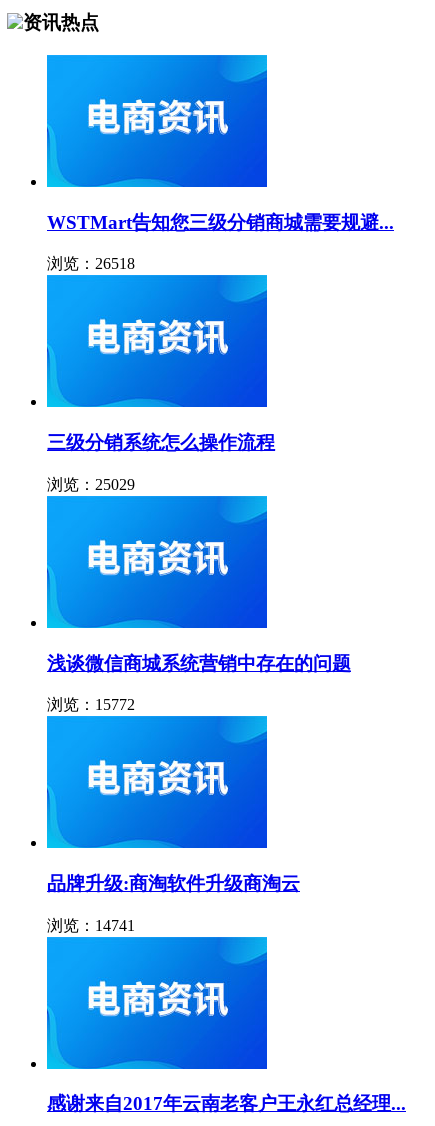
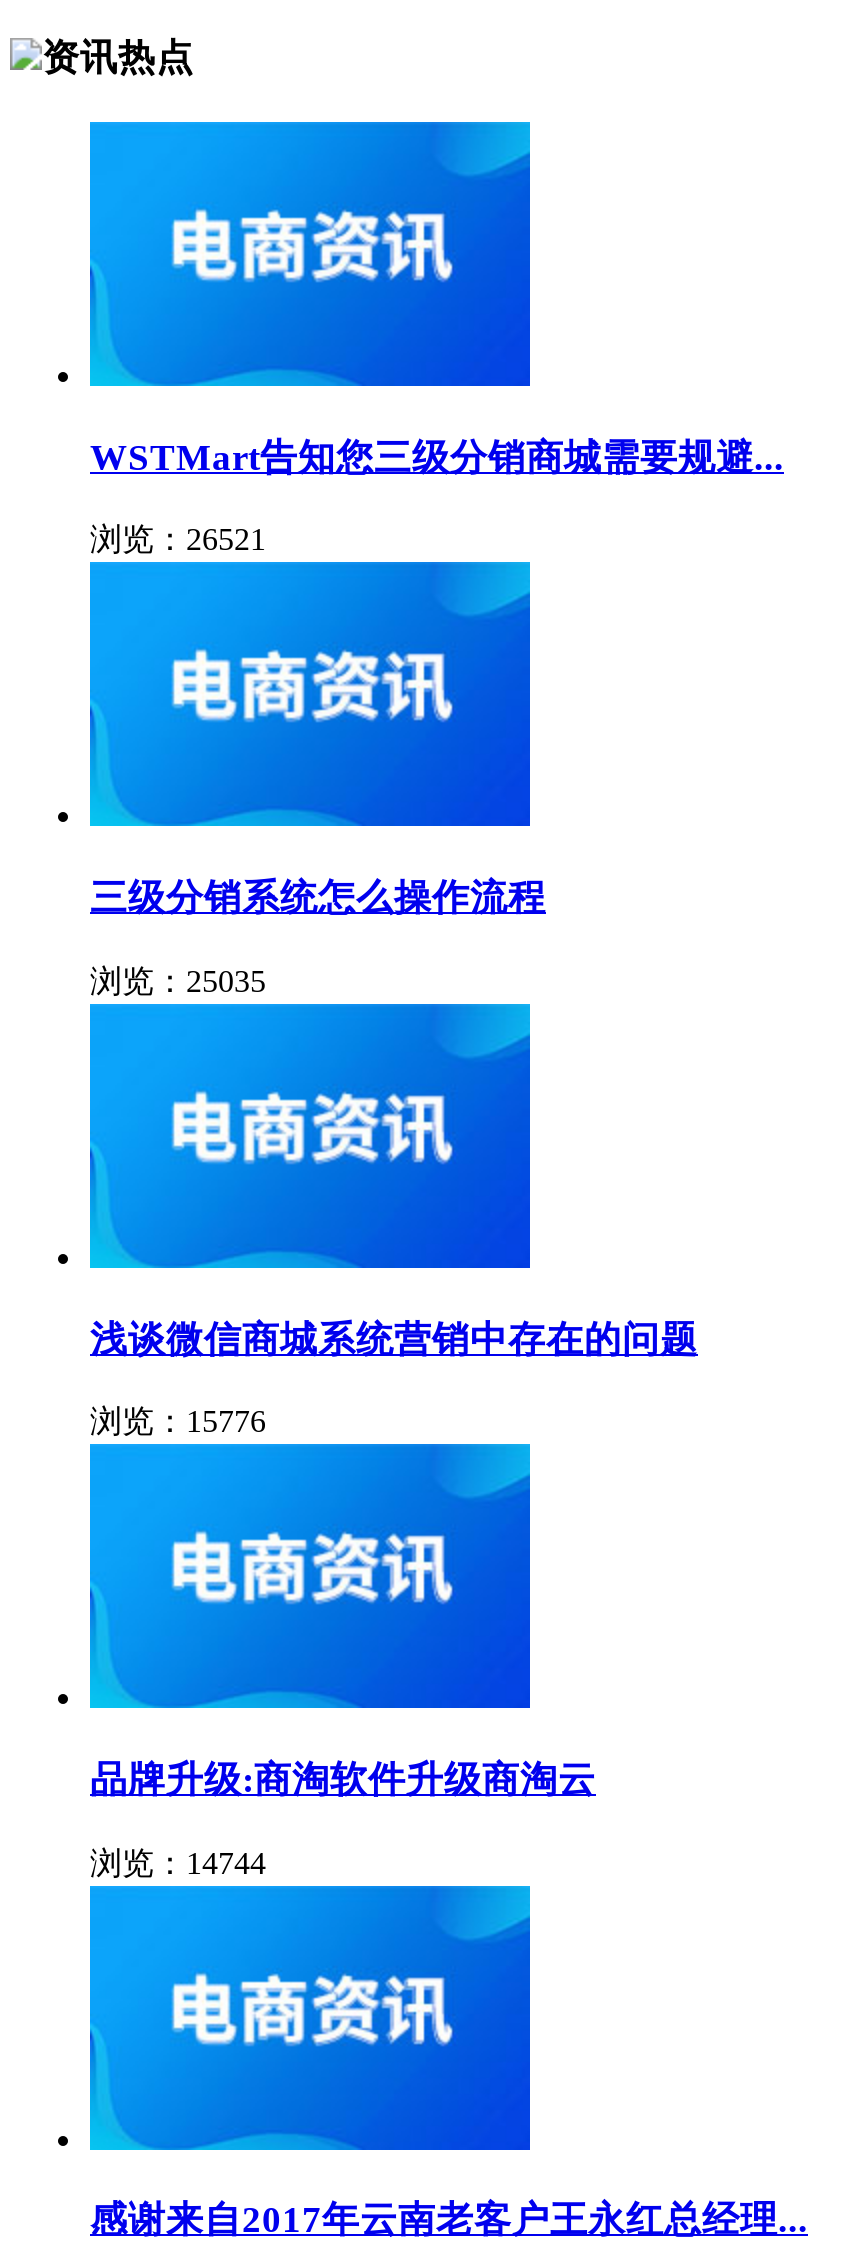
[47,255,135,272] 浏览：26518 -> [90,523,266,557] 浏览：26521
[47,476,135,493] 浏览：25029 -> [90,964,266,998] 浏览：25035
[47,696,135,713] 浏览：15772 -> [90,1405,266,1439] 浏览：15776
[47,917,135,934] 浏览：14741 -> [90,1846,266,1880] 浏览：14744

